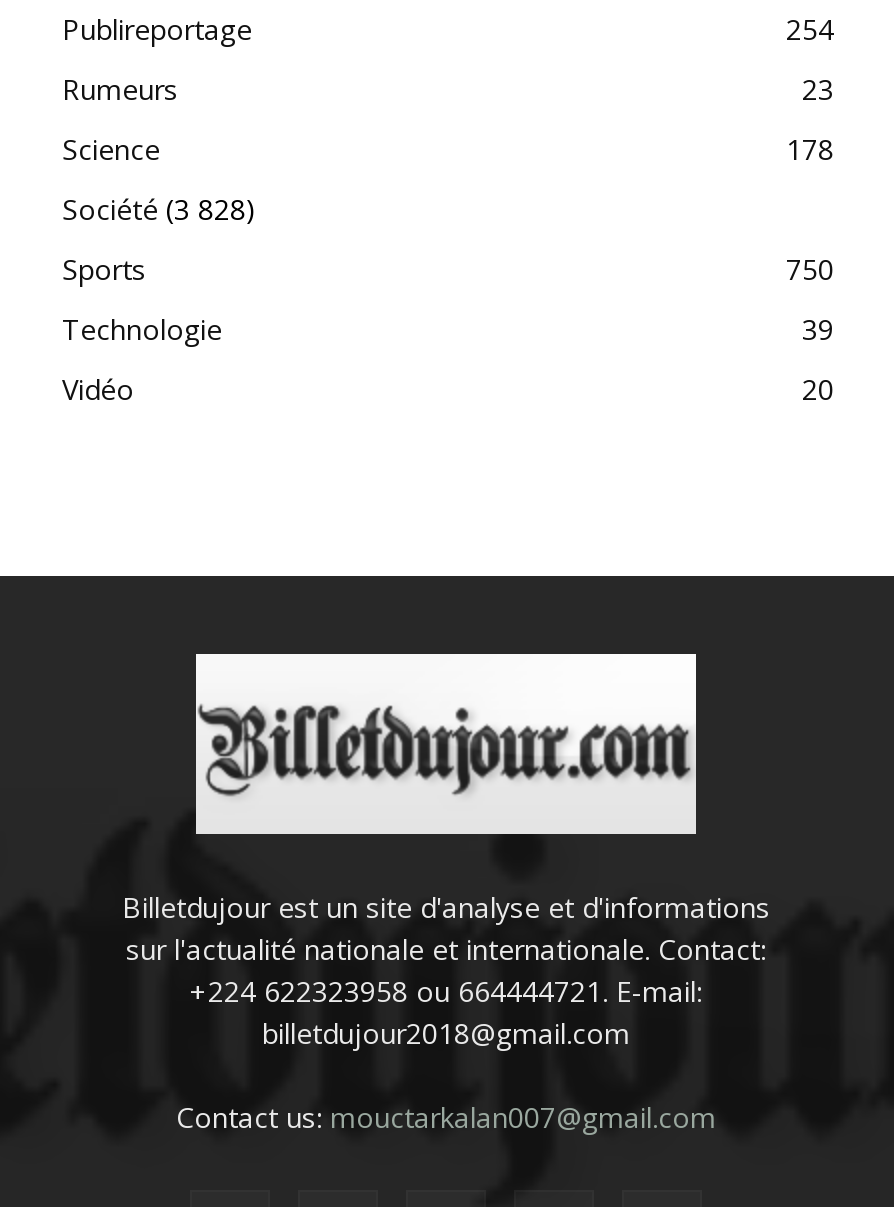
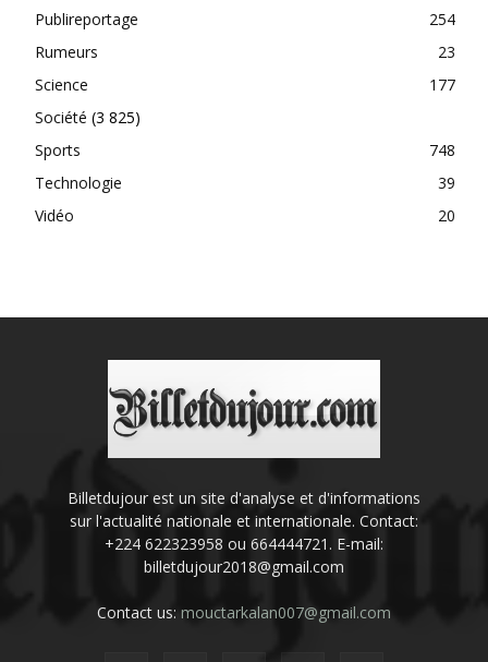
[786,129,834,167] 178 -> [429,74,455,95] 177
[62,189,256,227] Société (3 828) -> [35,107,141,128] Société (3 825)
[786,249,834,287] 750 -> [429,140,455,161] 748

